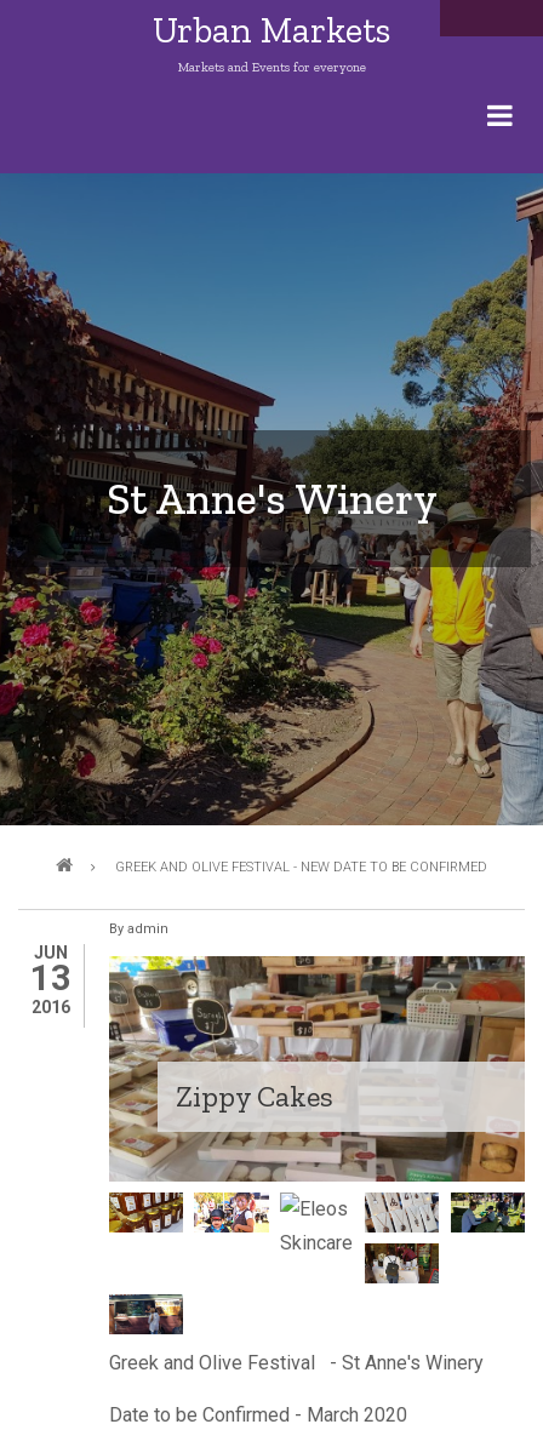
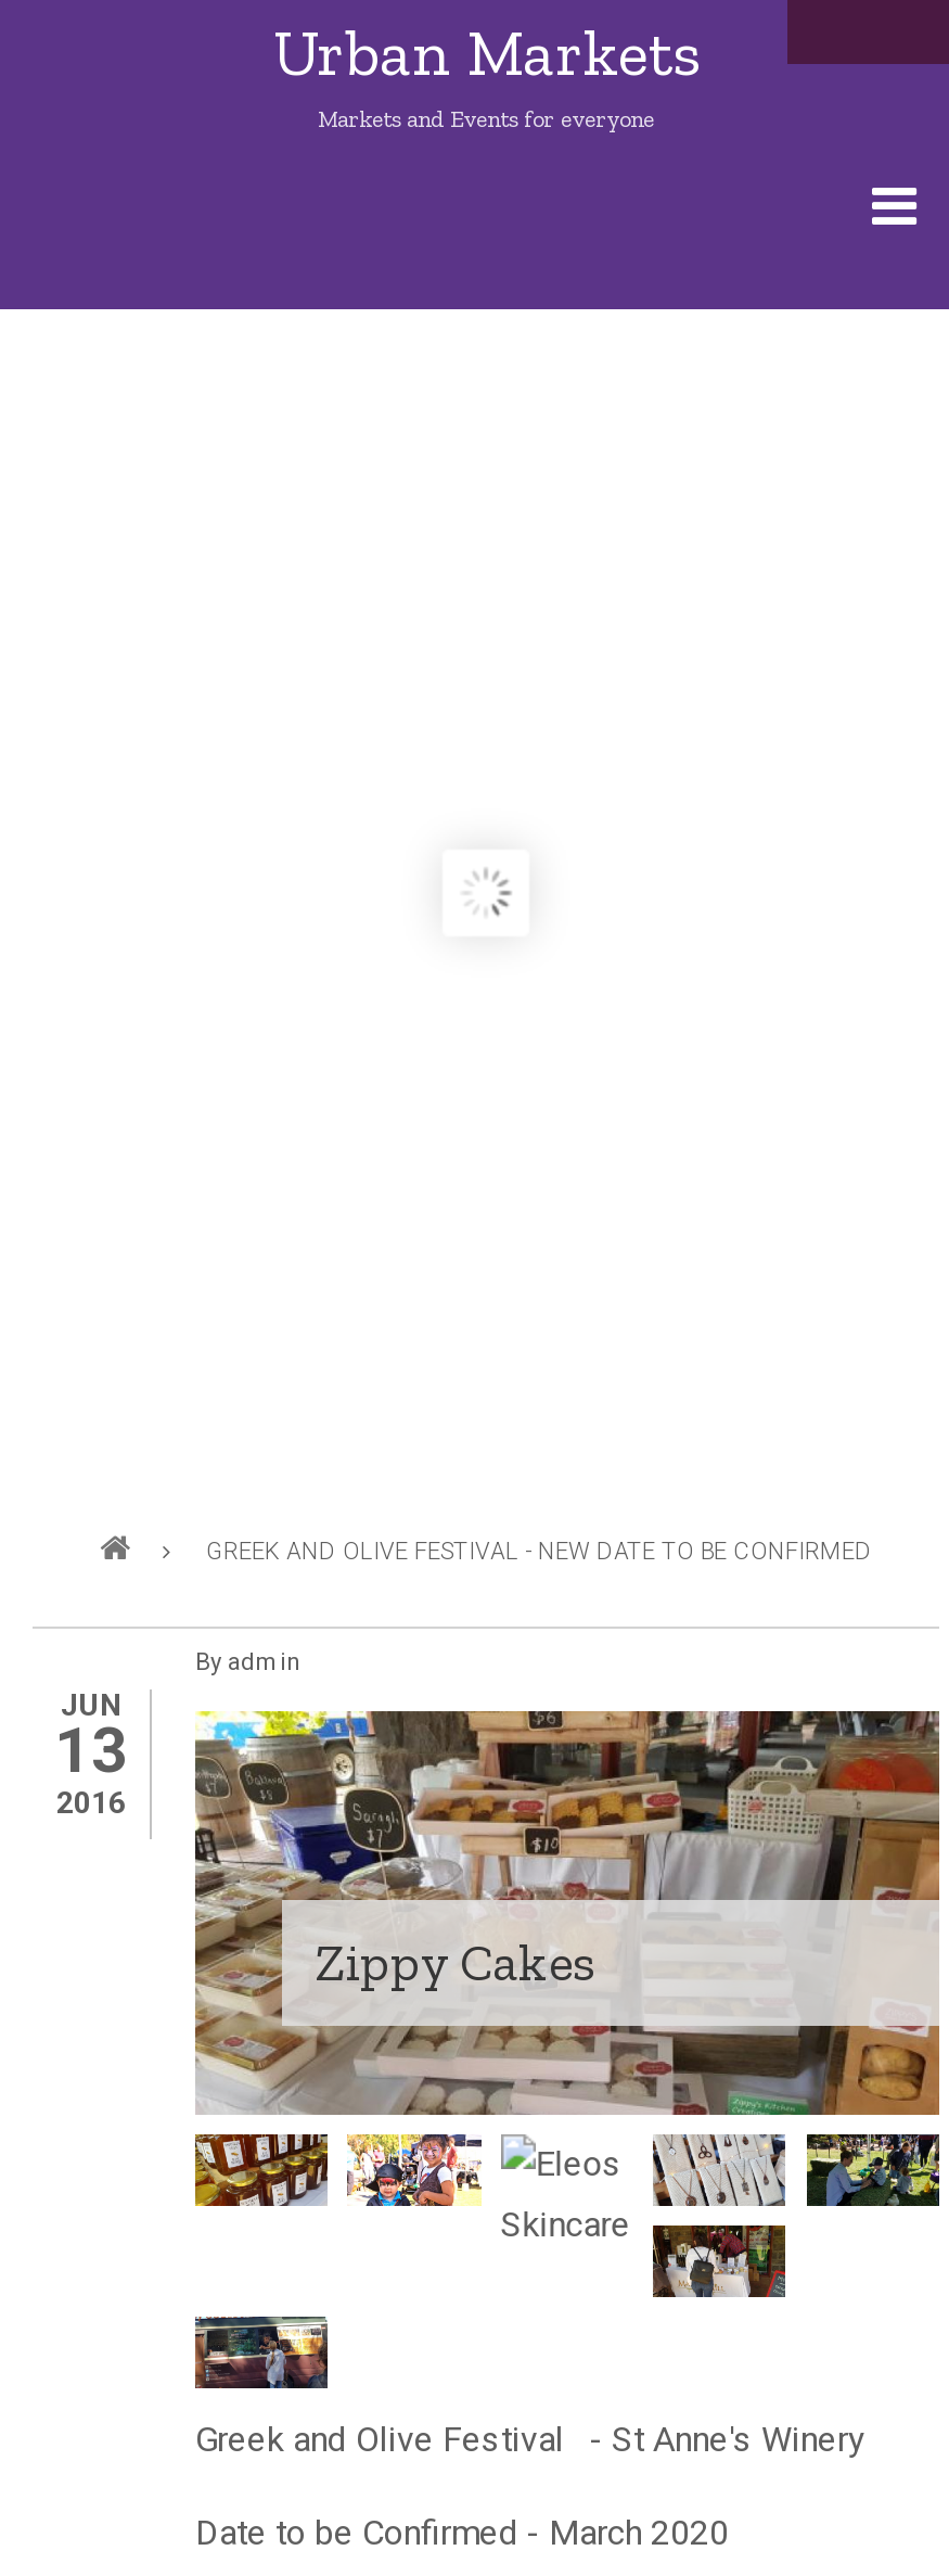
[4,173,539,827] [image] | St Anne's Winery -> none

